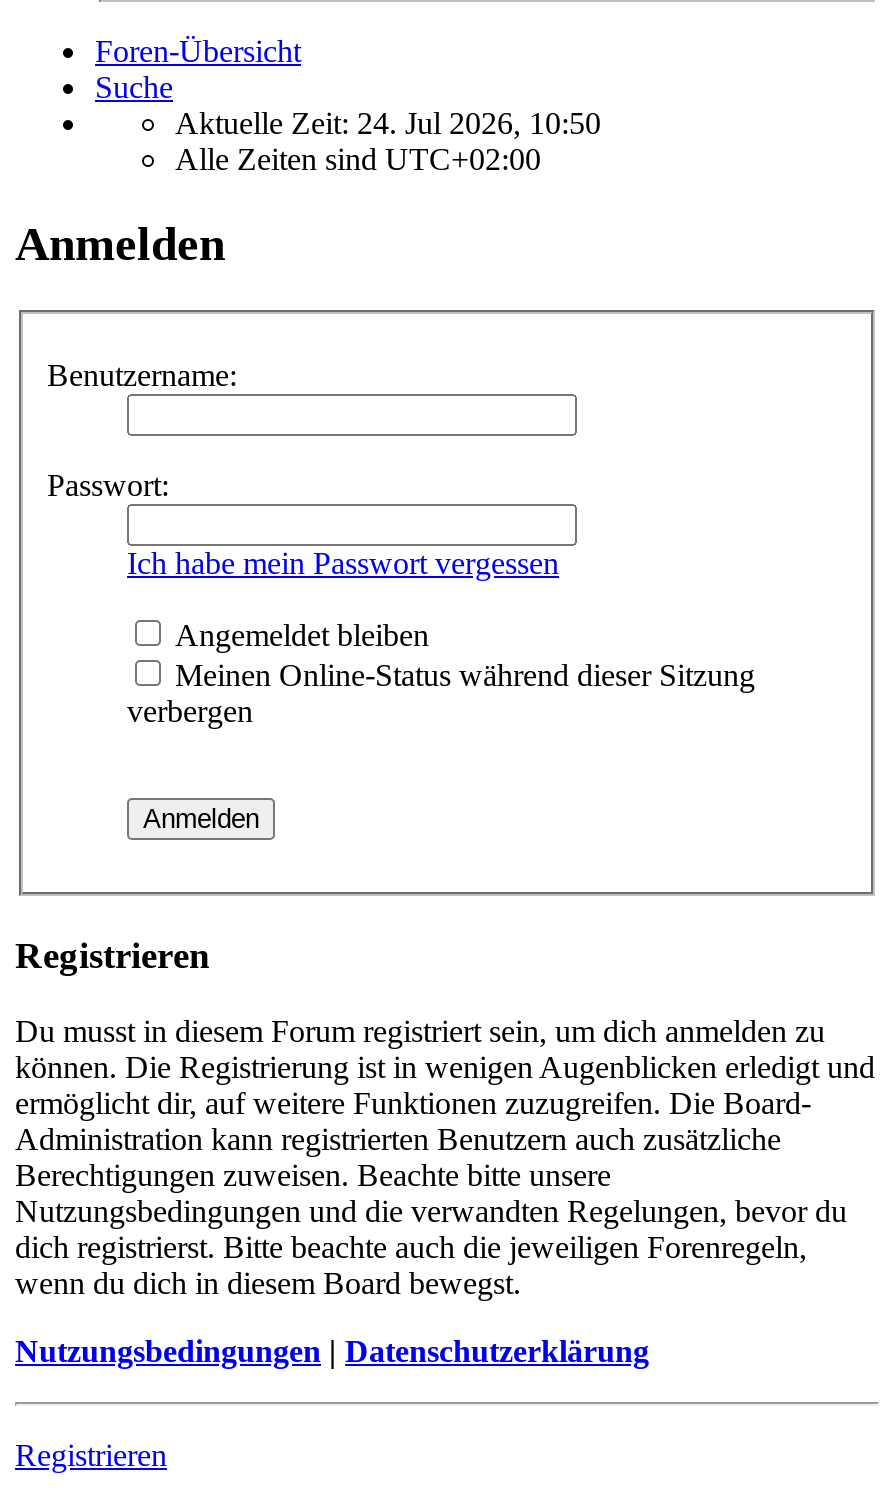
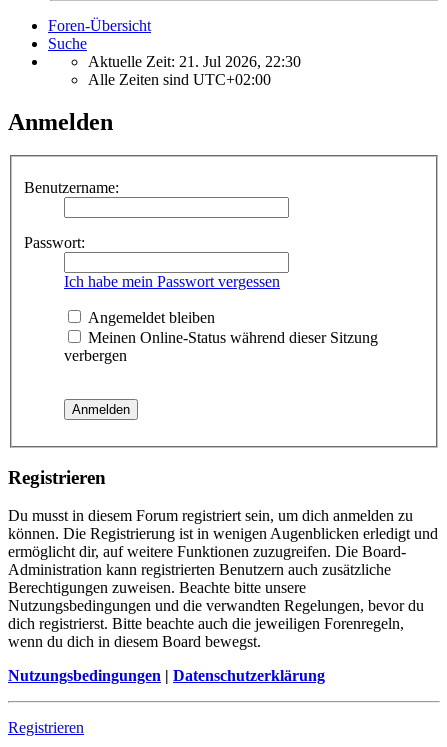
[175,105,601,139] Aktuelle Zeit: 24. Jul 2026, 10:50 -> [88,53,301,70] Aktuelle Zeit: 21. Jul 2026, 22:30

